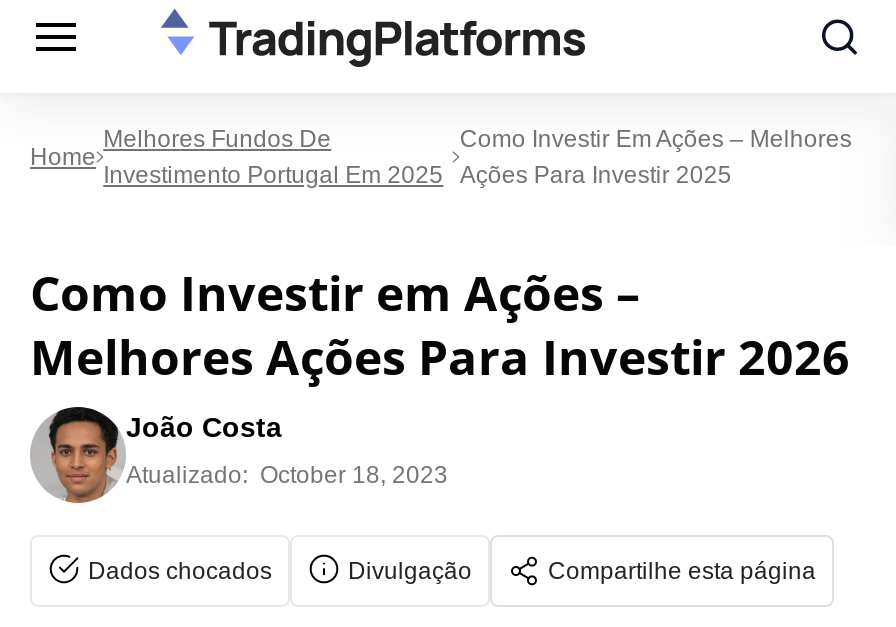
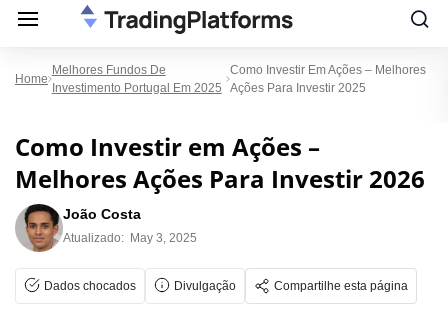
[126,461,448,489] Atualizado: October 18, 2023 -> [63,231,197,245] Atualizado: May 3, 2025

